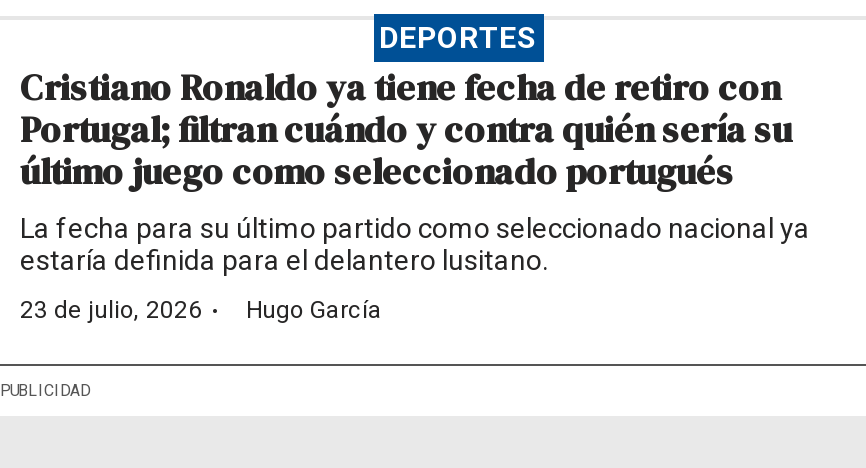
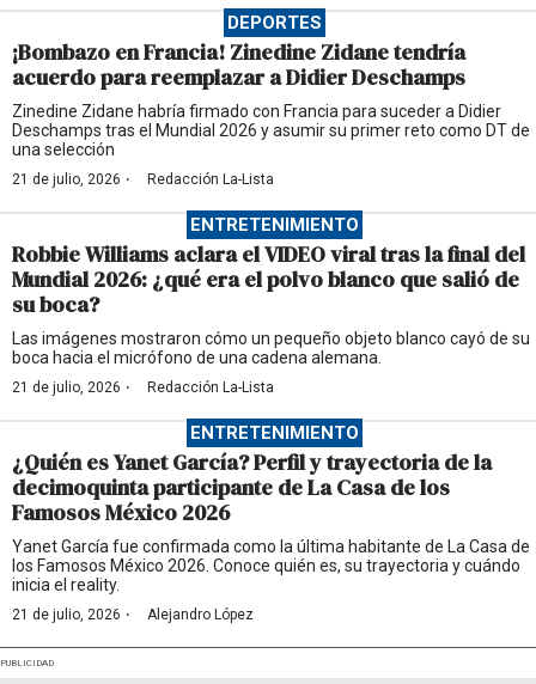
[20,61,810,331] Cristiano Ronaldo ya tiene fecha de retiro con | Portugal; filtran cuándo y contra quién sería su | último juego como seleccionado portugués | La fecha para su último partido como seleccionado nacional ya | estaría definida para el delantero lusitano. | 23 de julio, 2026 · | Hugo García -> [12,37,530,627] ¡Bombazo en Francia! Zinedine Zidane tendría | acuerdo para reemplazar a Didier Deschamps | Zinedine Zidane habría firmado con Francia para suceder a Didier | Deschamps tras el Mundial 2026 y asumir su primer reto como DT de | una selección | 21 de julio, 2026 · | Redacción La-Lista | ENTRETENIMIENTO | Robbie Williams aclara el VIDEO viral tras la final del | Mundial 2026: ¿qué era el polvo blanco que salió de | su boca? | Las imágenes mostraron cómo un pequeño objeto blanco cayó de su | boca hacia el micrófono de una cadena alemana. | 21 de julio, 2026 · | Redacción La-Lista | ENTRETENIMIENTO | ¿Quién es Yanet García? Perfil y trayectoria de la | decimoquinta participante de La Casa de los | Famosos México 2026 | Yanet García fue confirmada como la última habitante de La Casa de | los Famosos México 2026. Conoce quién es, su trayectoria y cuándo | inicia el reality. | 21 de julio, 2026 · | Alejandro López

